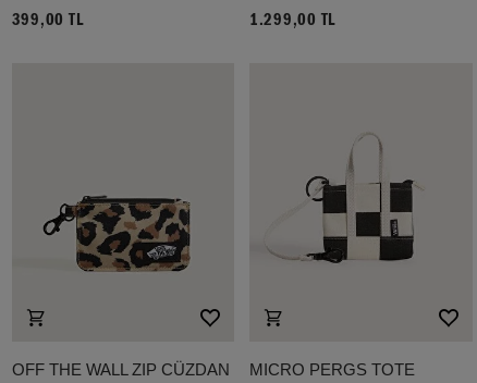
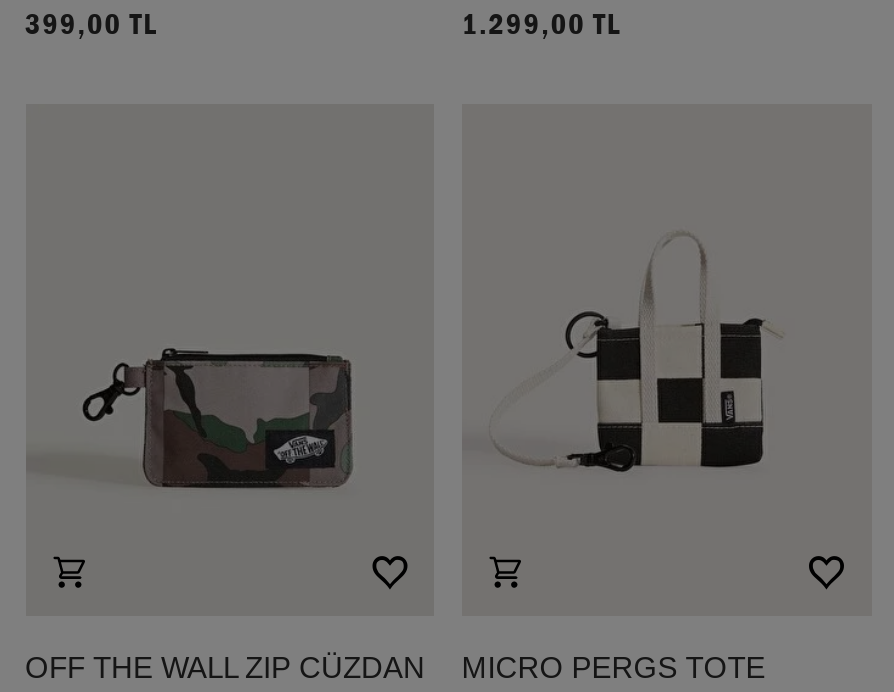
[54,195,191,272] [image] -> [124,348,352,490] [image]

